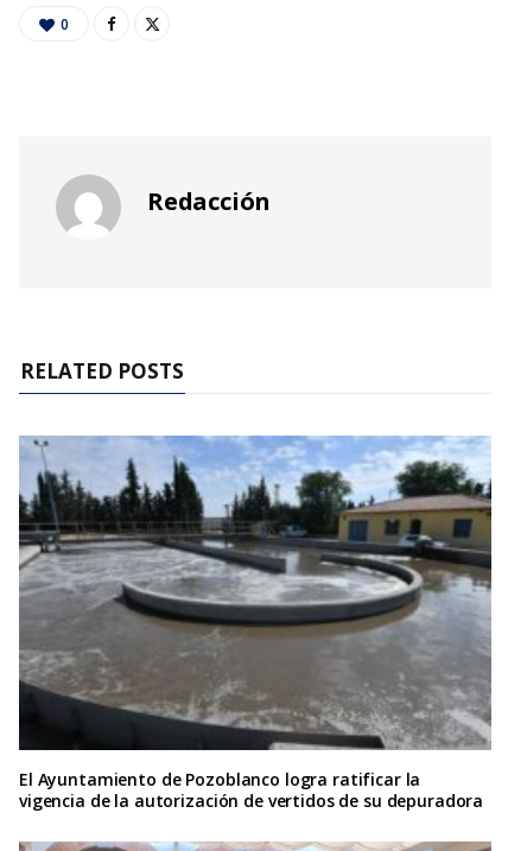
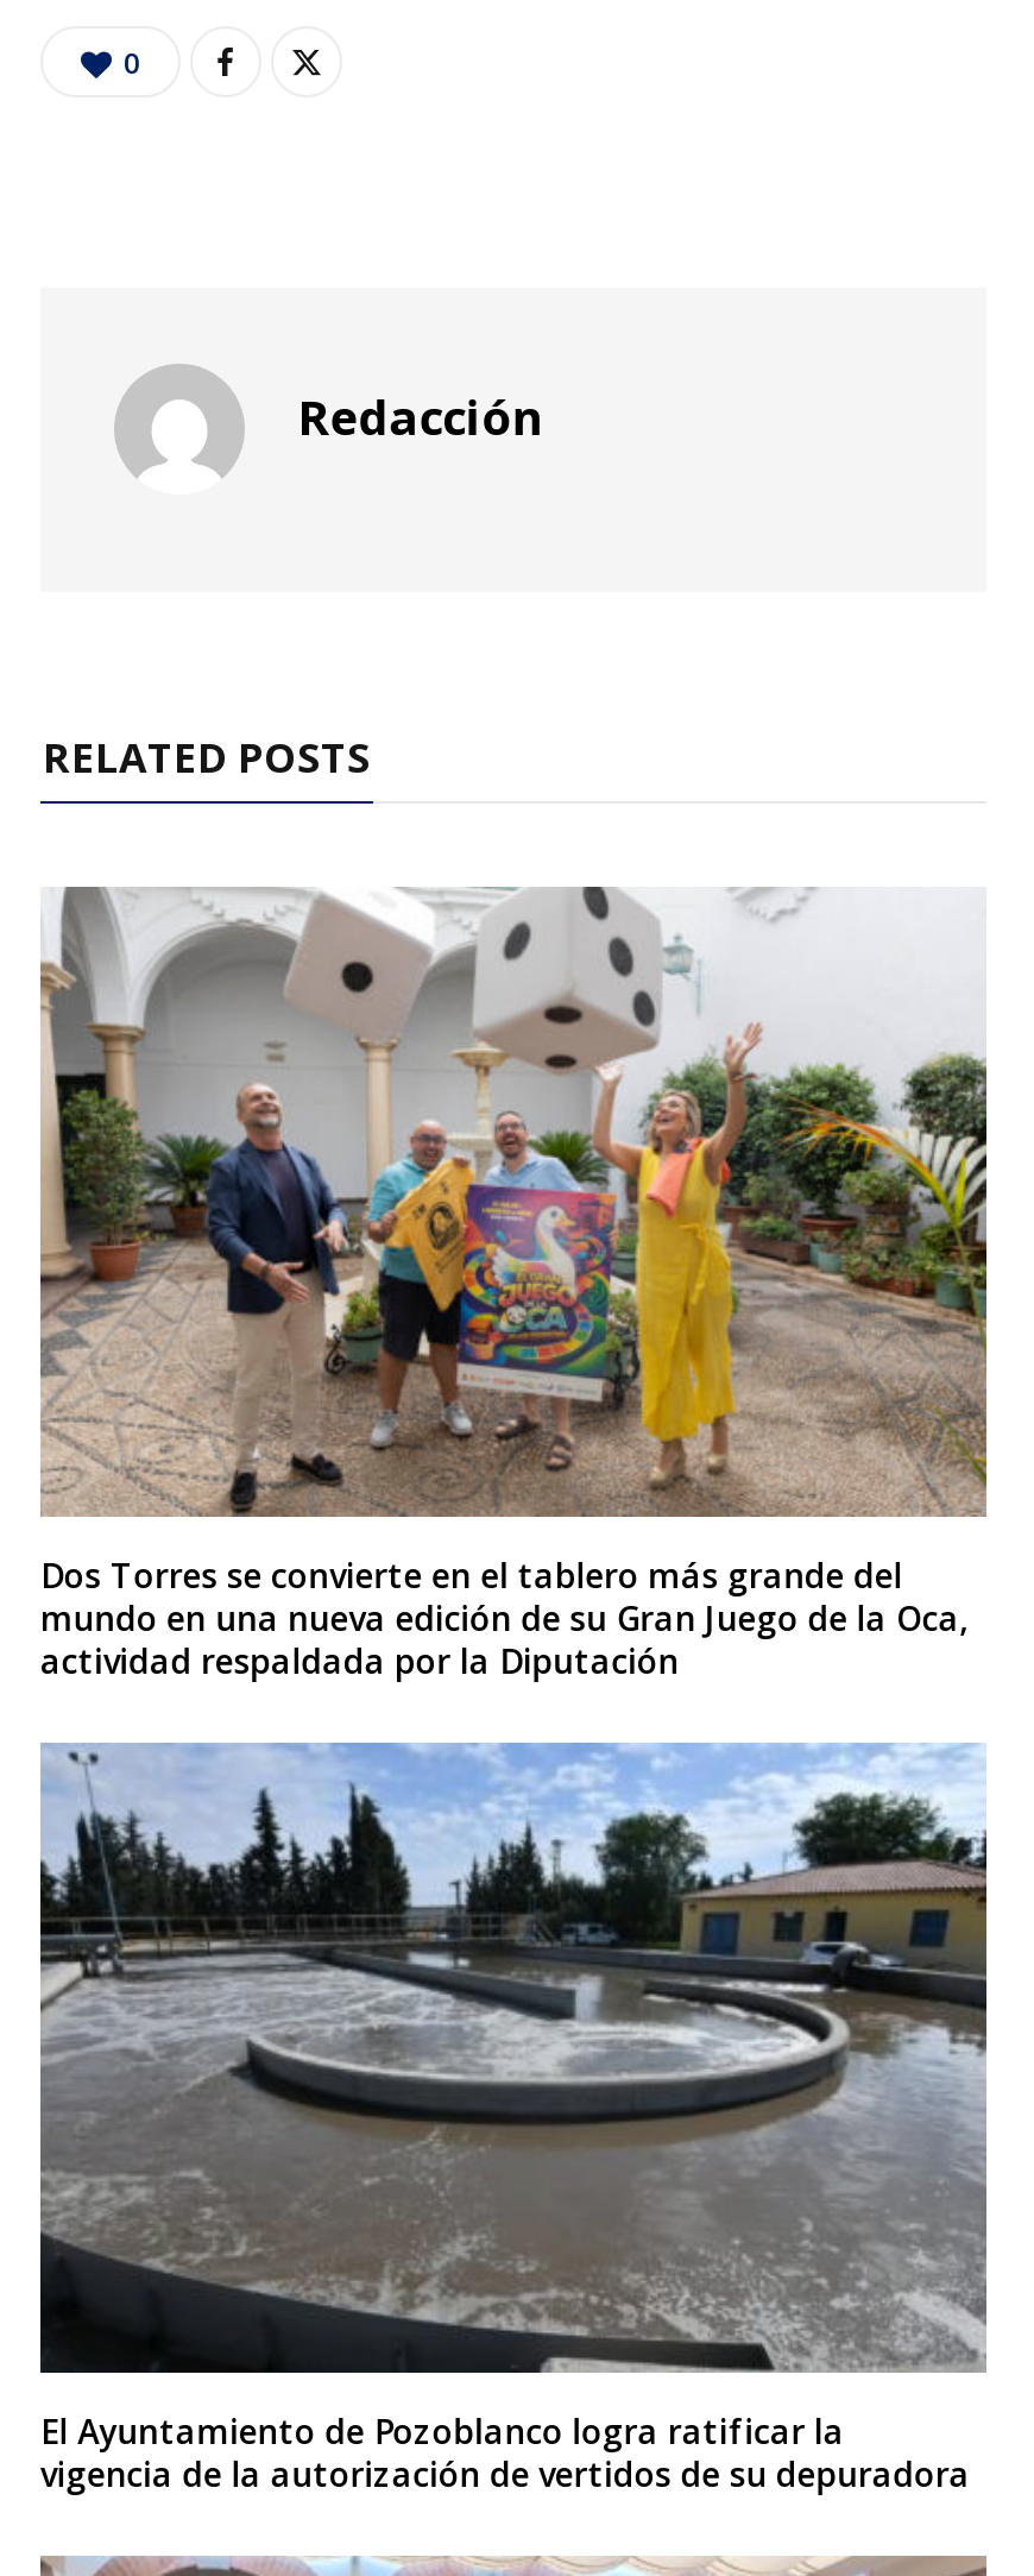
none -> [38,884,986,1683] [image] | Dos Torres se convierte en el tablero más grande del | mundo en una nueva edición de su Gran Juego de la Oca, | actividad respaldada por la Diputación

